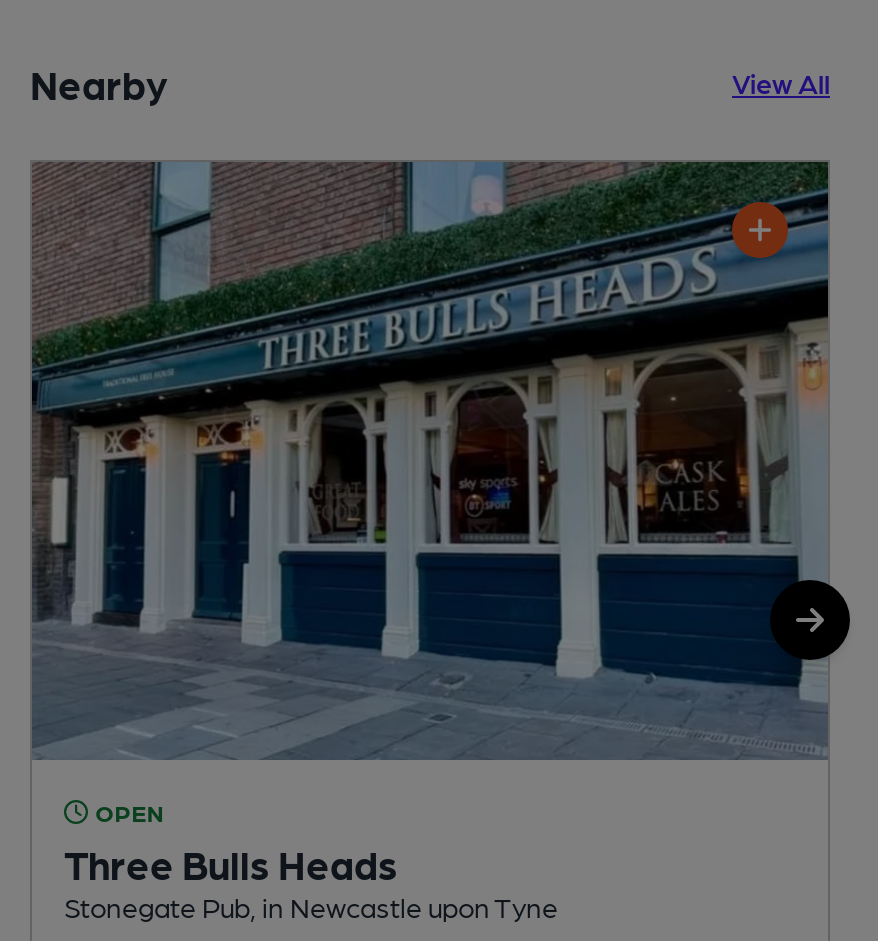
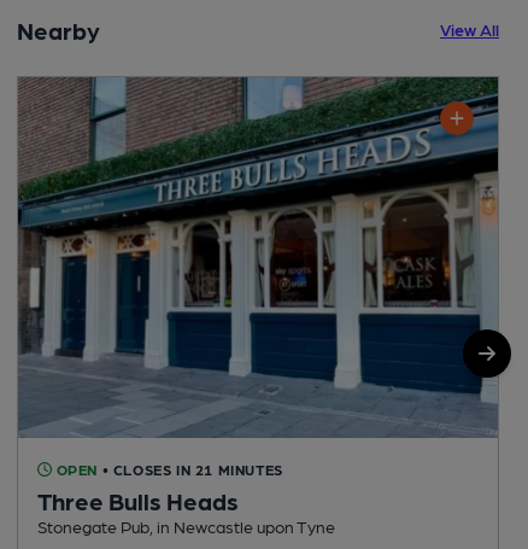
[88,798,164,826] OPEN -> [52,461,283,478] OPEN • CLOSES IN 21 MINUTES

